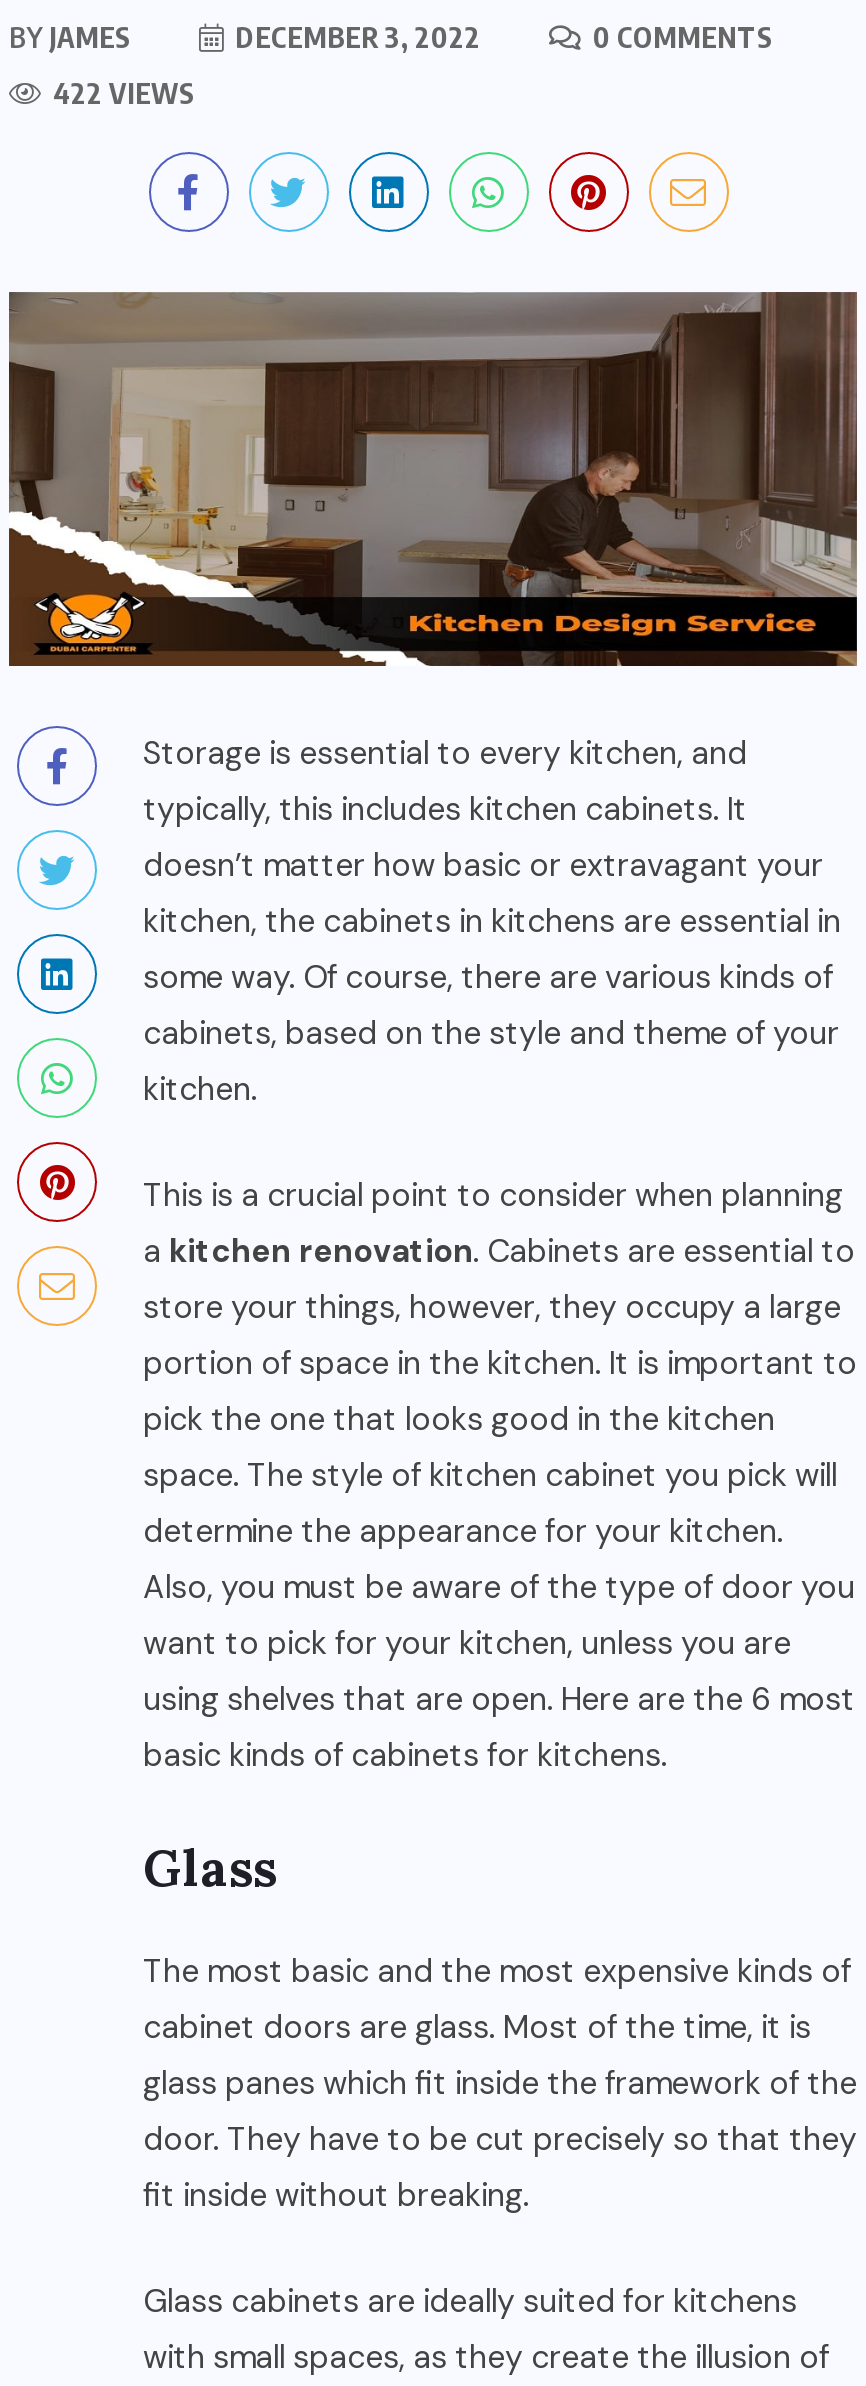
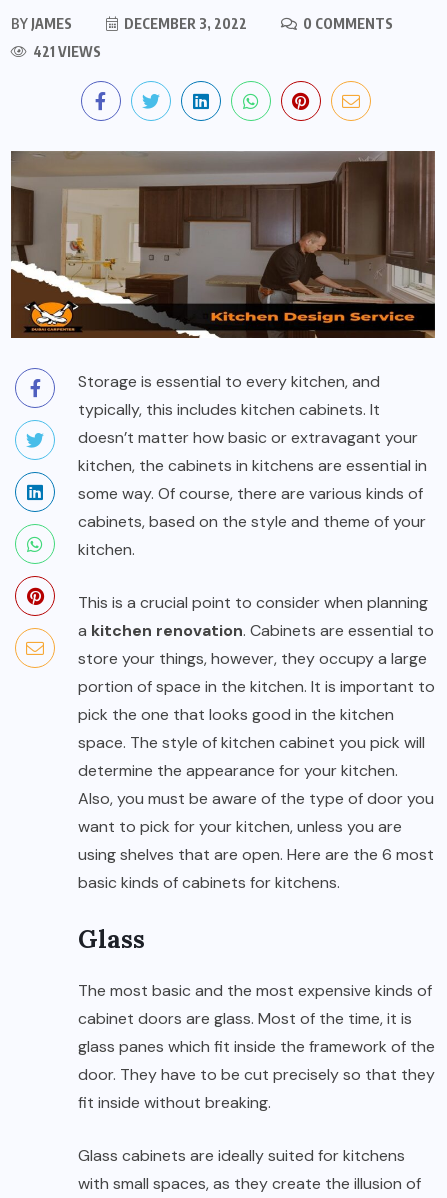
[47,77,195,111] 422 VIEWS -> [30,43,101,60] 421 VIEWS

